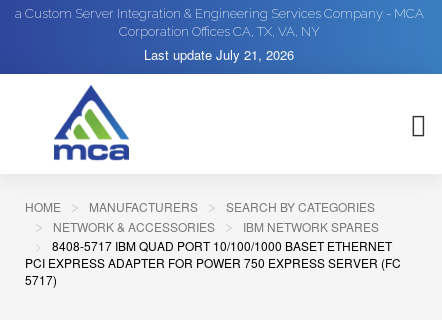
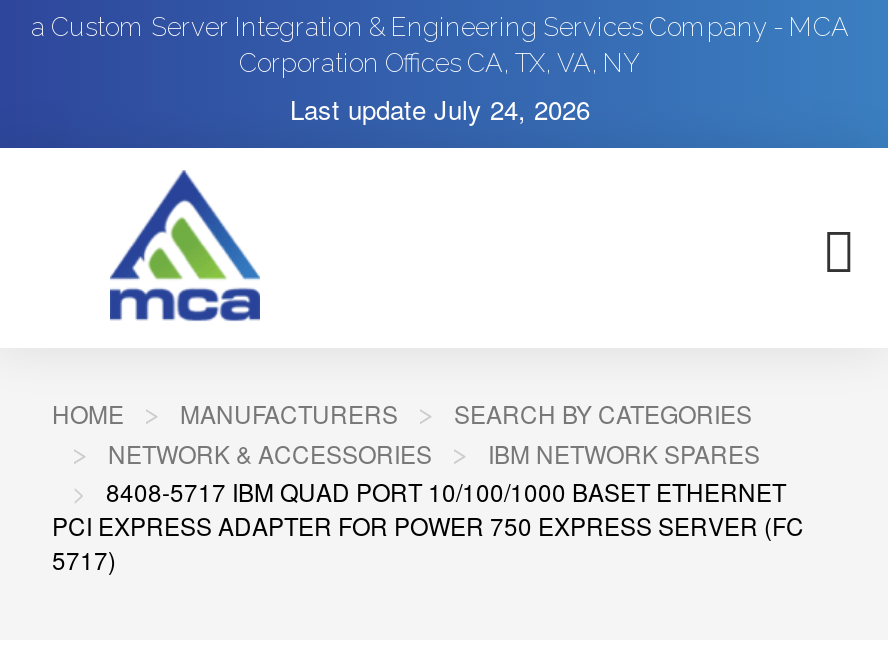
[144,45,294,64] Last update July 21, 2026 -> [290,90,590,128] Last update July 24, 2026

